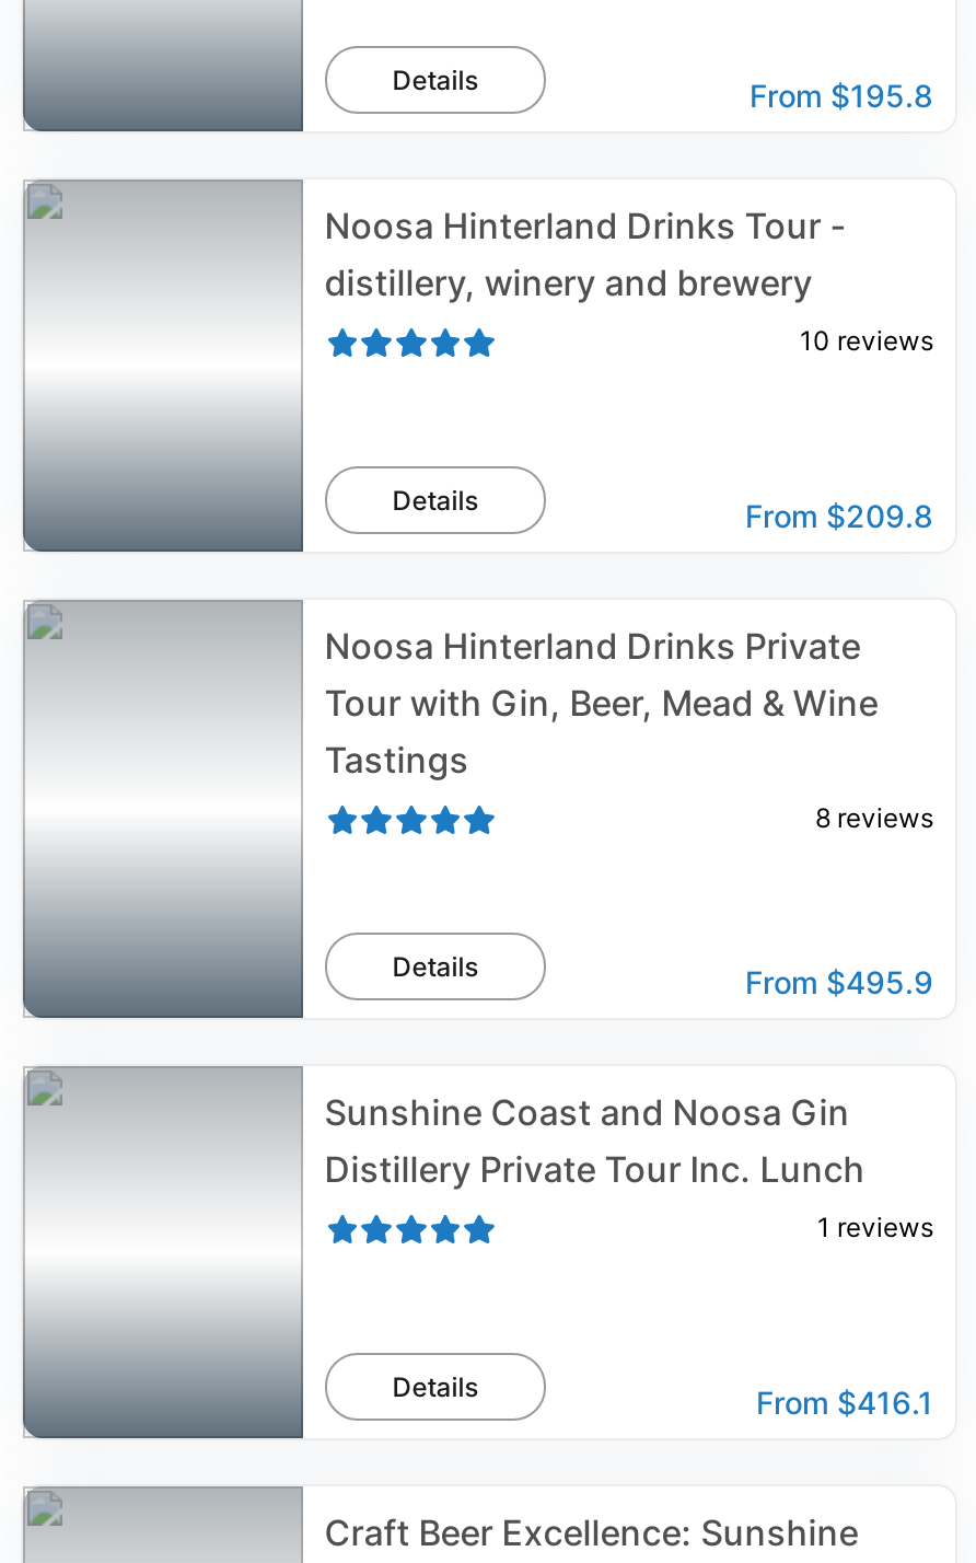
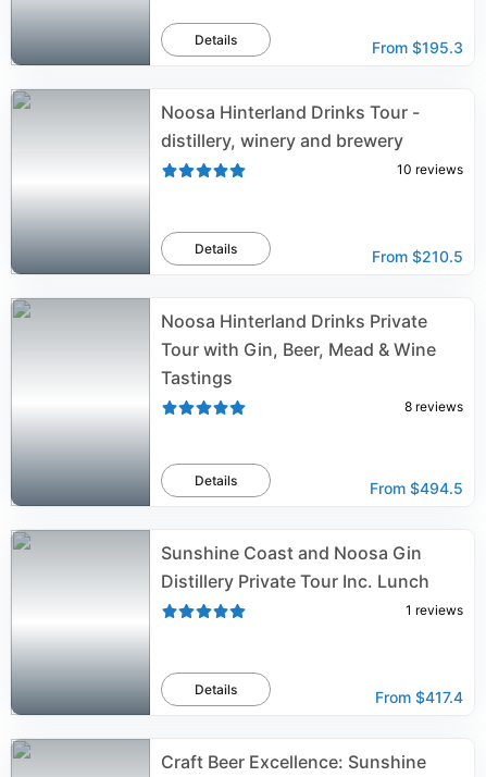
[750,77,933,114] From $195.8 -> [372,38,463,57] From $195.3
[745,497,933,534] From $209.8 -> [372,247,463,266] From $210.5
[745,963,933,1000] From $495.9 -> [370,479,463,497] From $494.5
[756,1383,933,1421] From $416.1 -> [375,688,463,706] From $417.4

